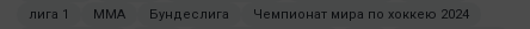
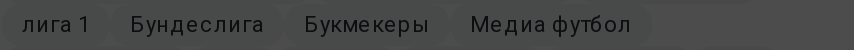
[93,7,125,22] MMA -> none
[253,7,469,22] Чемпионат мира по хоккею 2024 -> [304,12,632,38] Букмекеры | Медиа футбол

